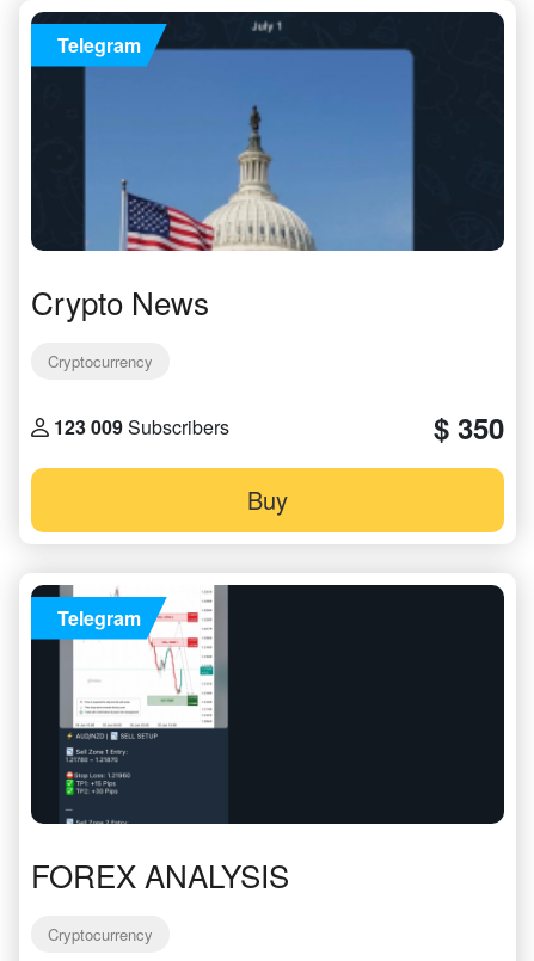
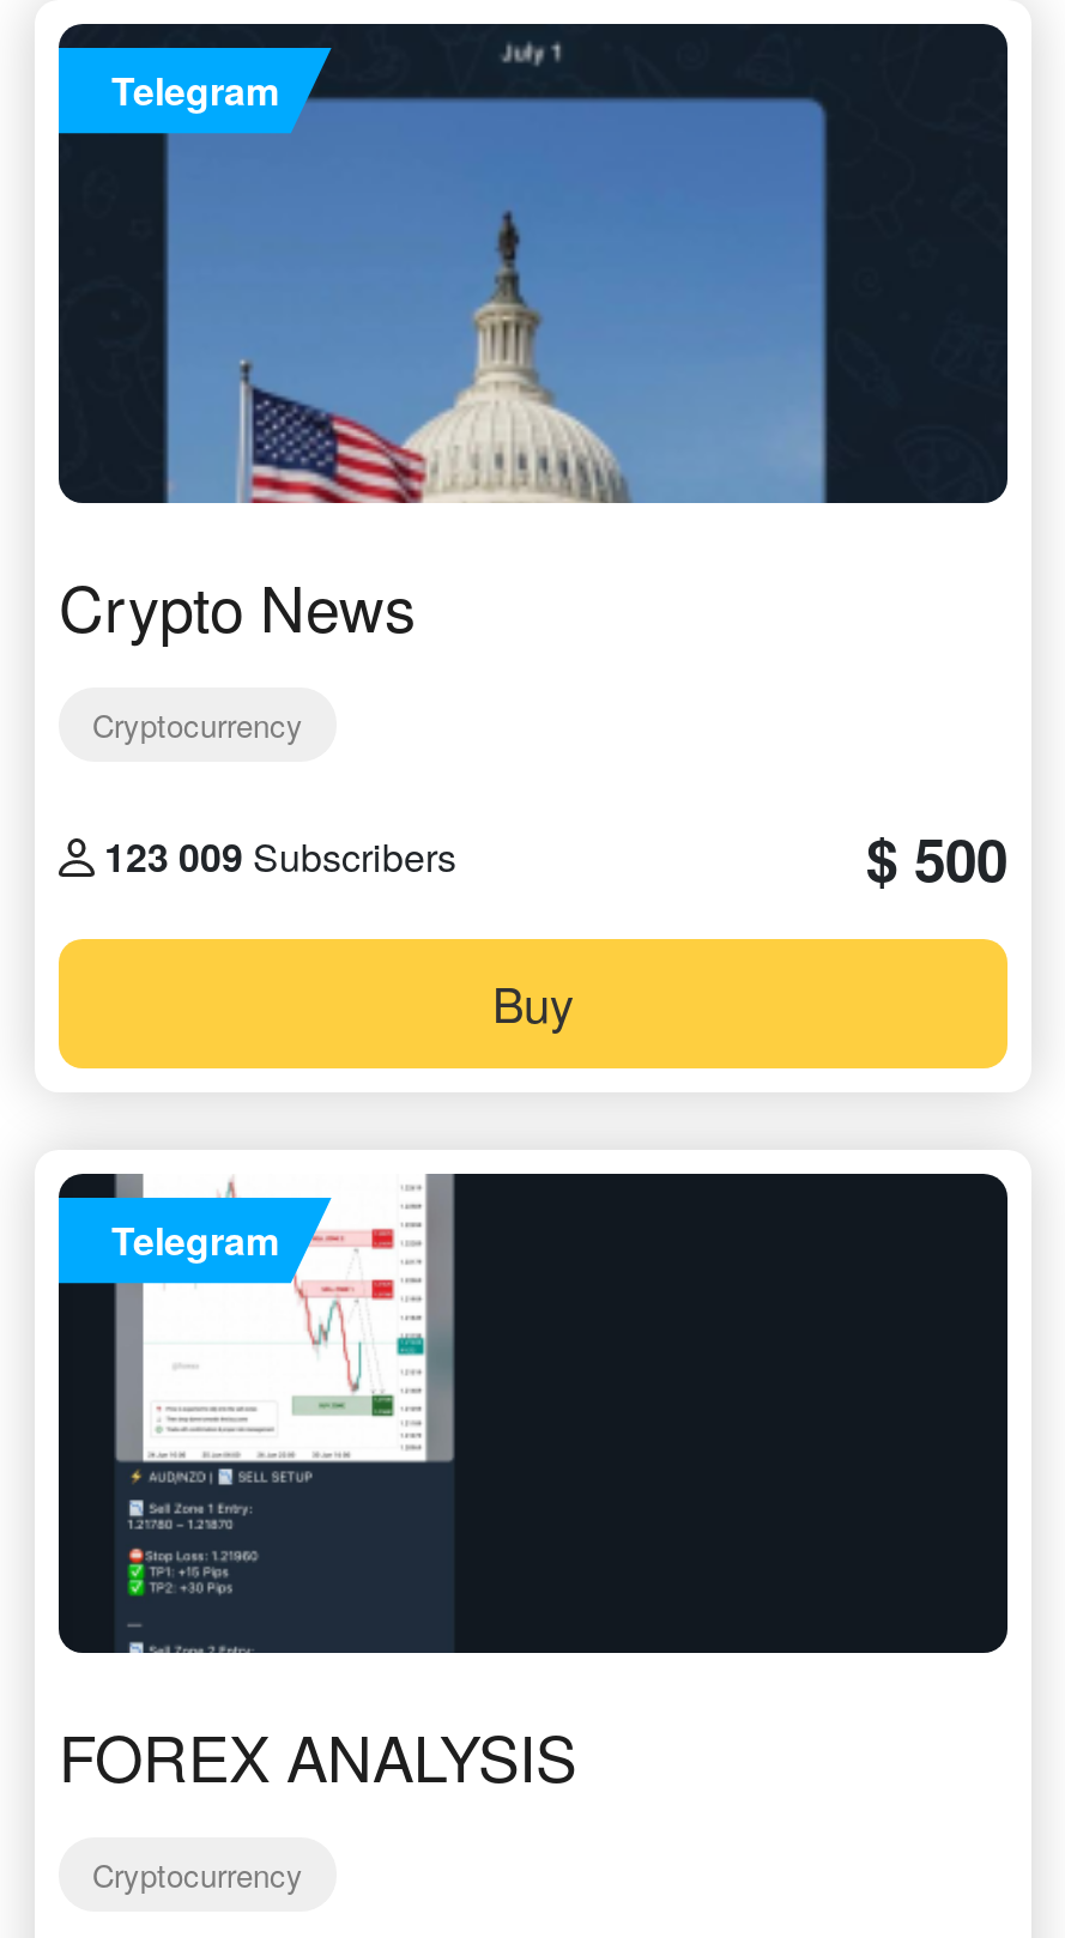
[434,407,504,447] $ 350 -> [866,816,1007,897] $ 500

